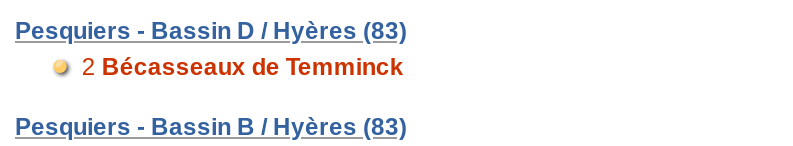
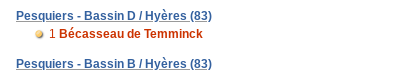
[82,53,404,81] 2 Bécasseaux de Temminck -> [49,27,203,41] 1 Bécasseau de Temminck

